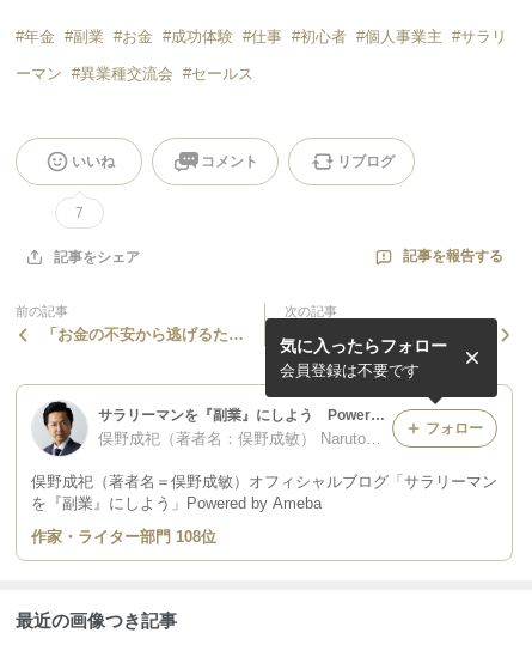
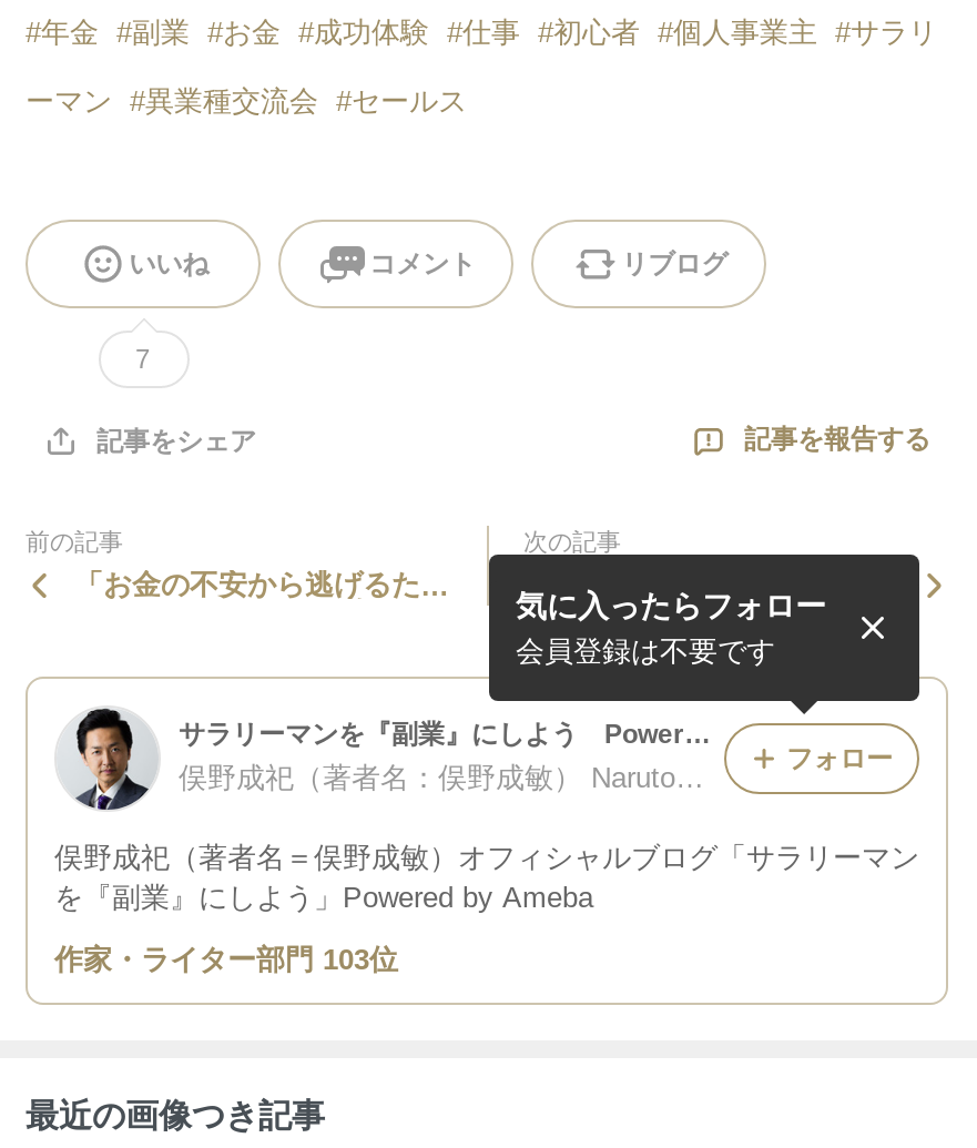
[31,528,216,546] 作家・ライター部門 108位 -> [54,943,398,976] 作家・ライター部門 103位

